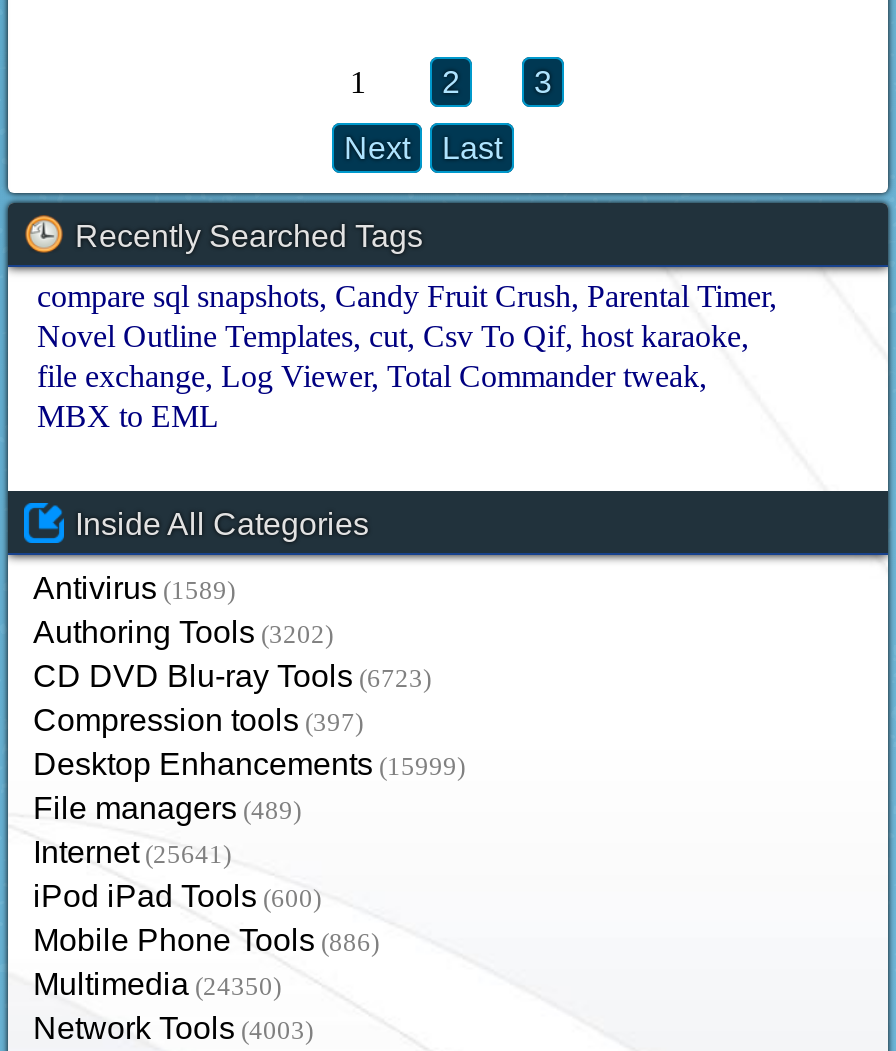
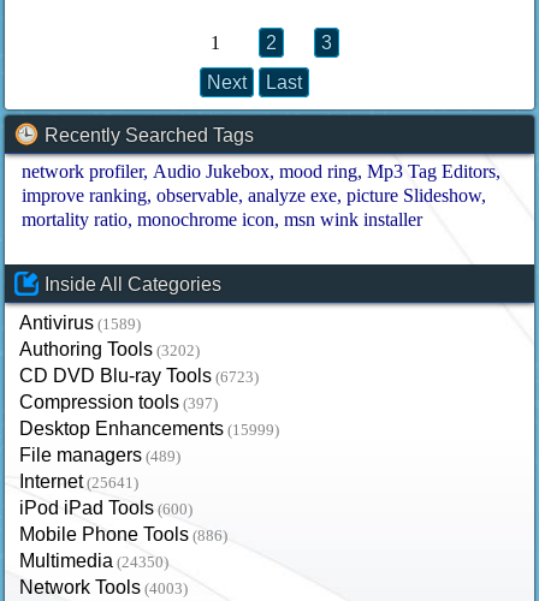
[37,279,769,433] compare sql snapshots Candy Fruit Crush Parental Timer | Novel Outline Templates cut Csv To Qif host karaoke | file exchange Log Viewer Total Commander tweak | MBX to EML -> [22,161,496,229] network profiler Audio Jukebox mood ring Mp3 Tag Editors | improve ranking observable analyze exe picture Slideshow | mortality ratio monochrome icon msn wink installer

